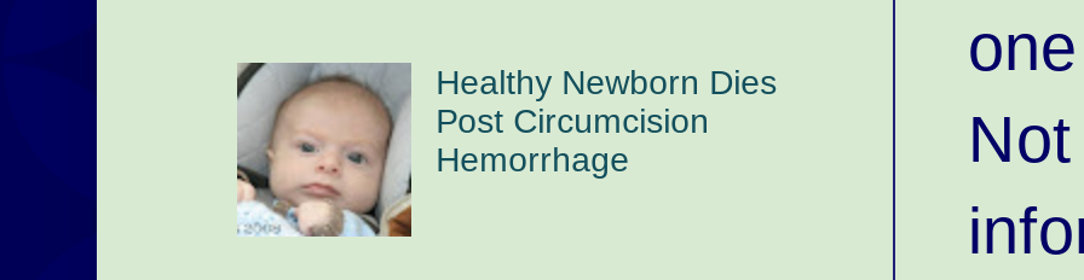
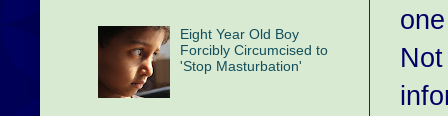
[237,63,411,239] [image] -> [97,25,170,99] [image]
[436,62,777,178] Healthy Newborn Dies | Post Circumcision | Hemorrhage -> none
none -> [180,26,328,74] Eight Year Old Boy | Forcibly Circumcised to | 'Stop Masturbation'

